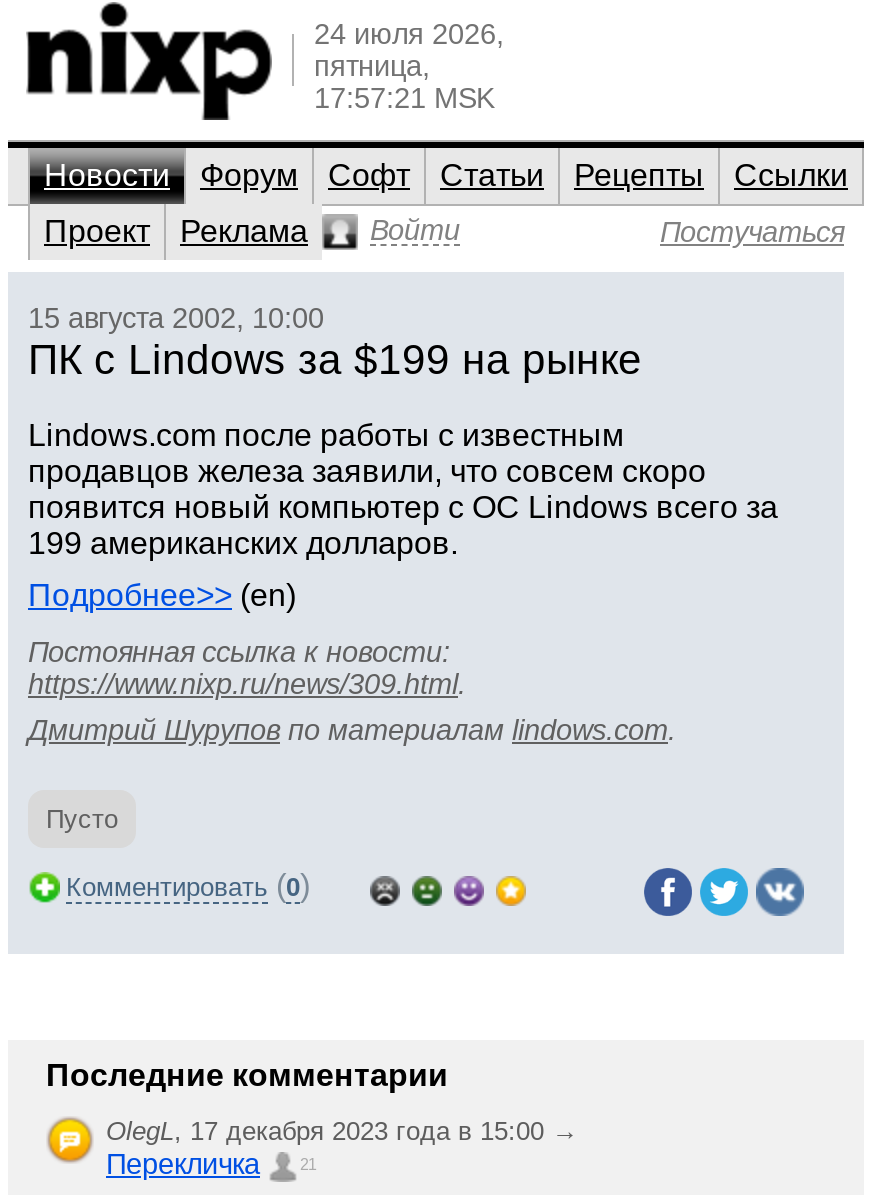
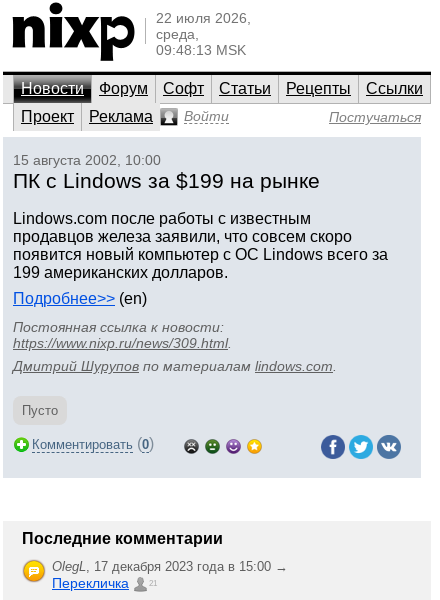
[314,18,504,114] 24 июля 2026, | пятница, | 17:57:21 MSK -> [156,10,251,58] 22 июля 2026, | среда, | 09:48:13 MSK

